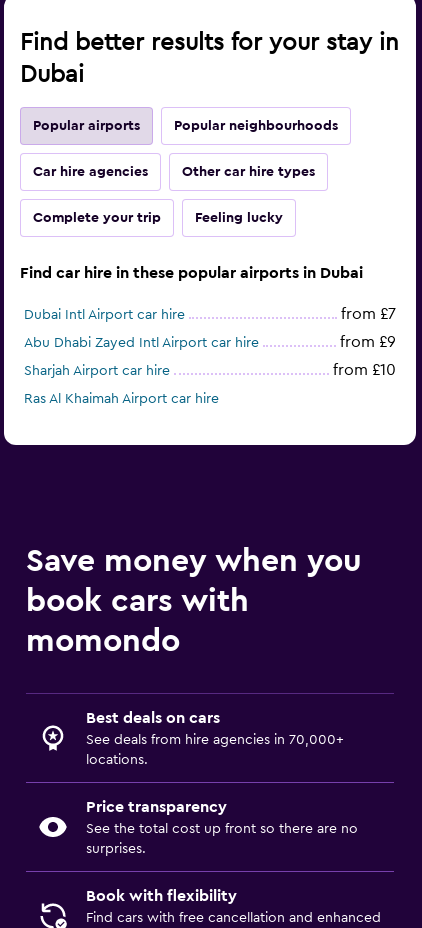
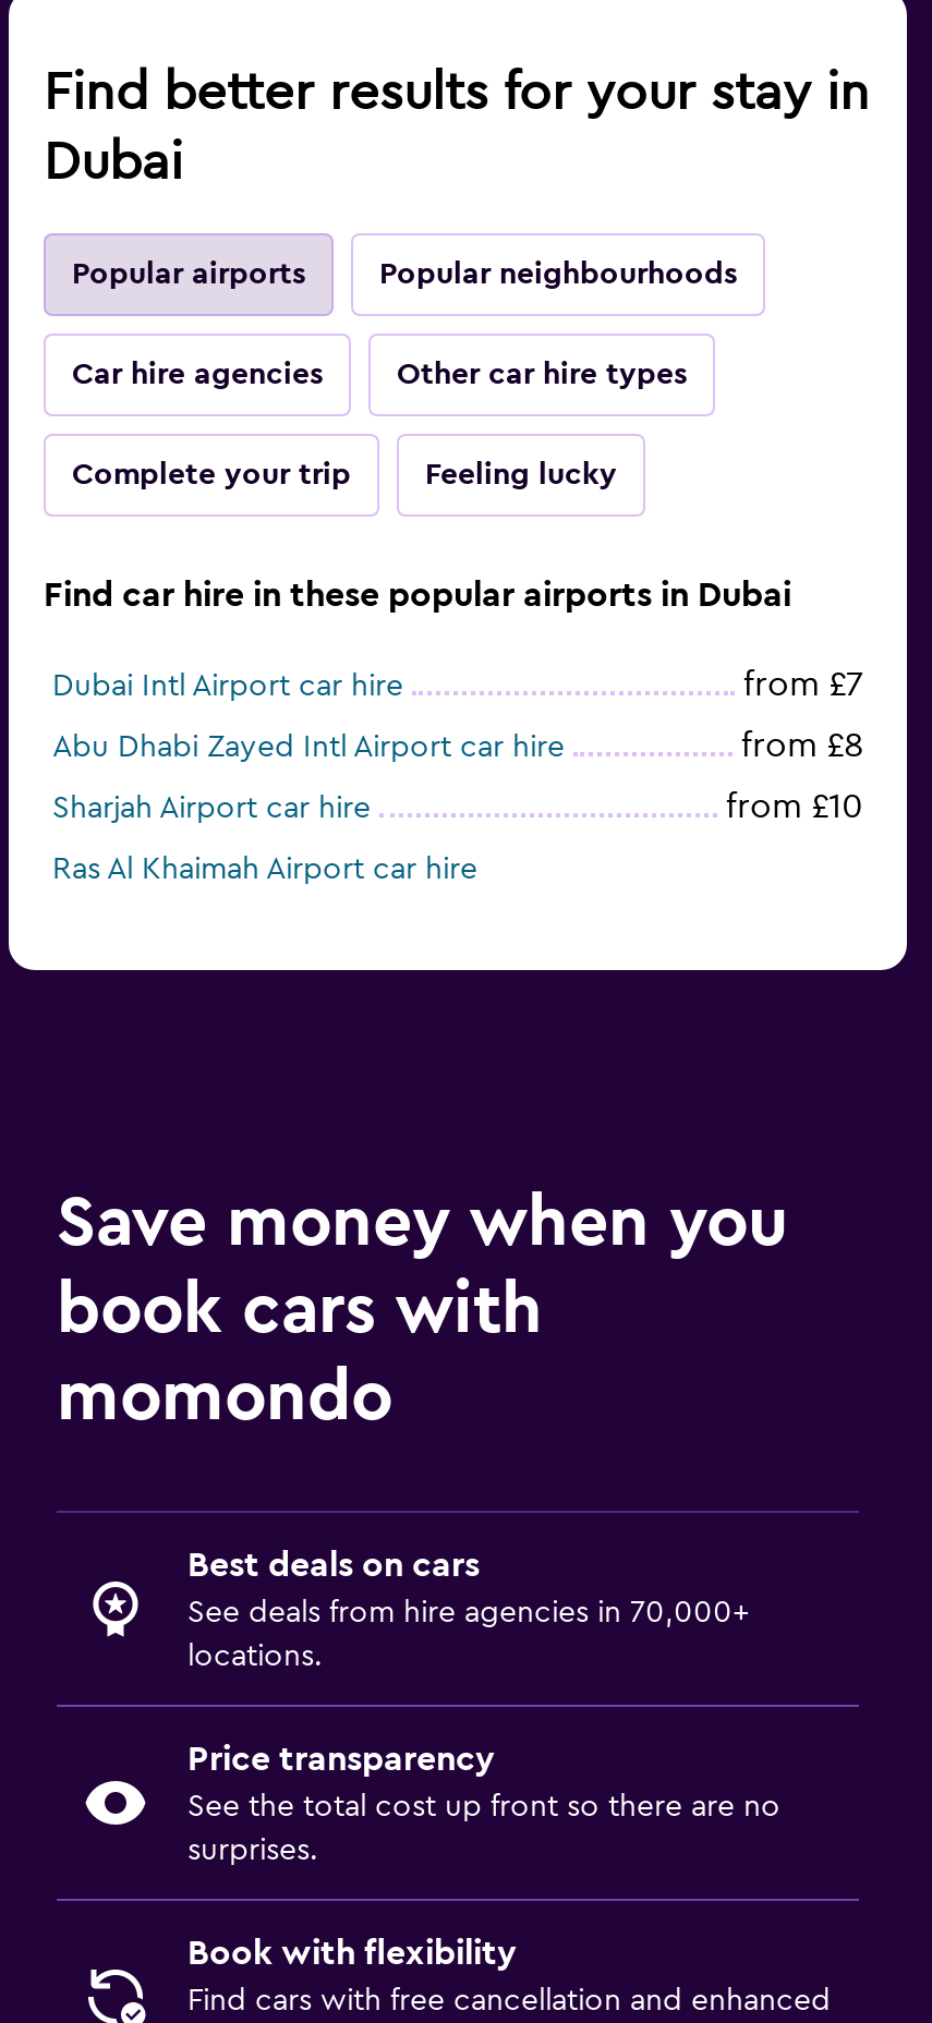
[340,334,396,350] from £9 -> [741,728,863,763] from £8

